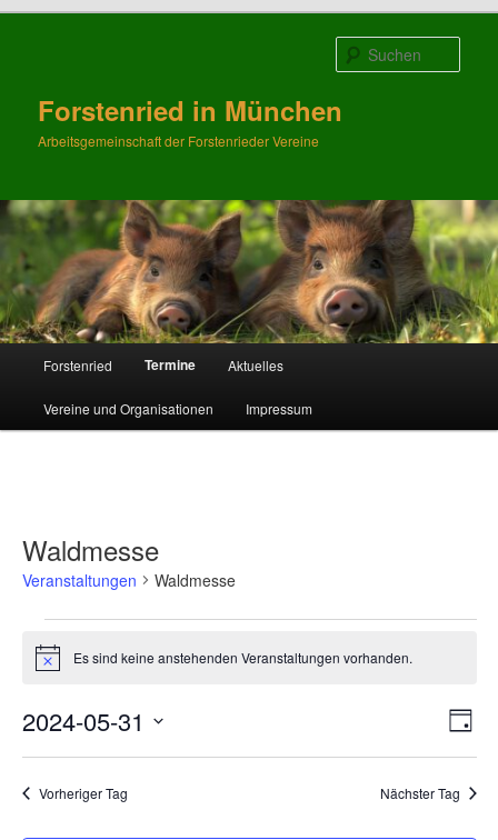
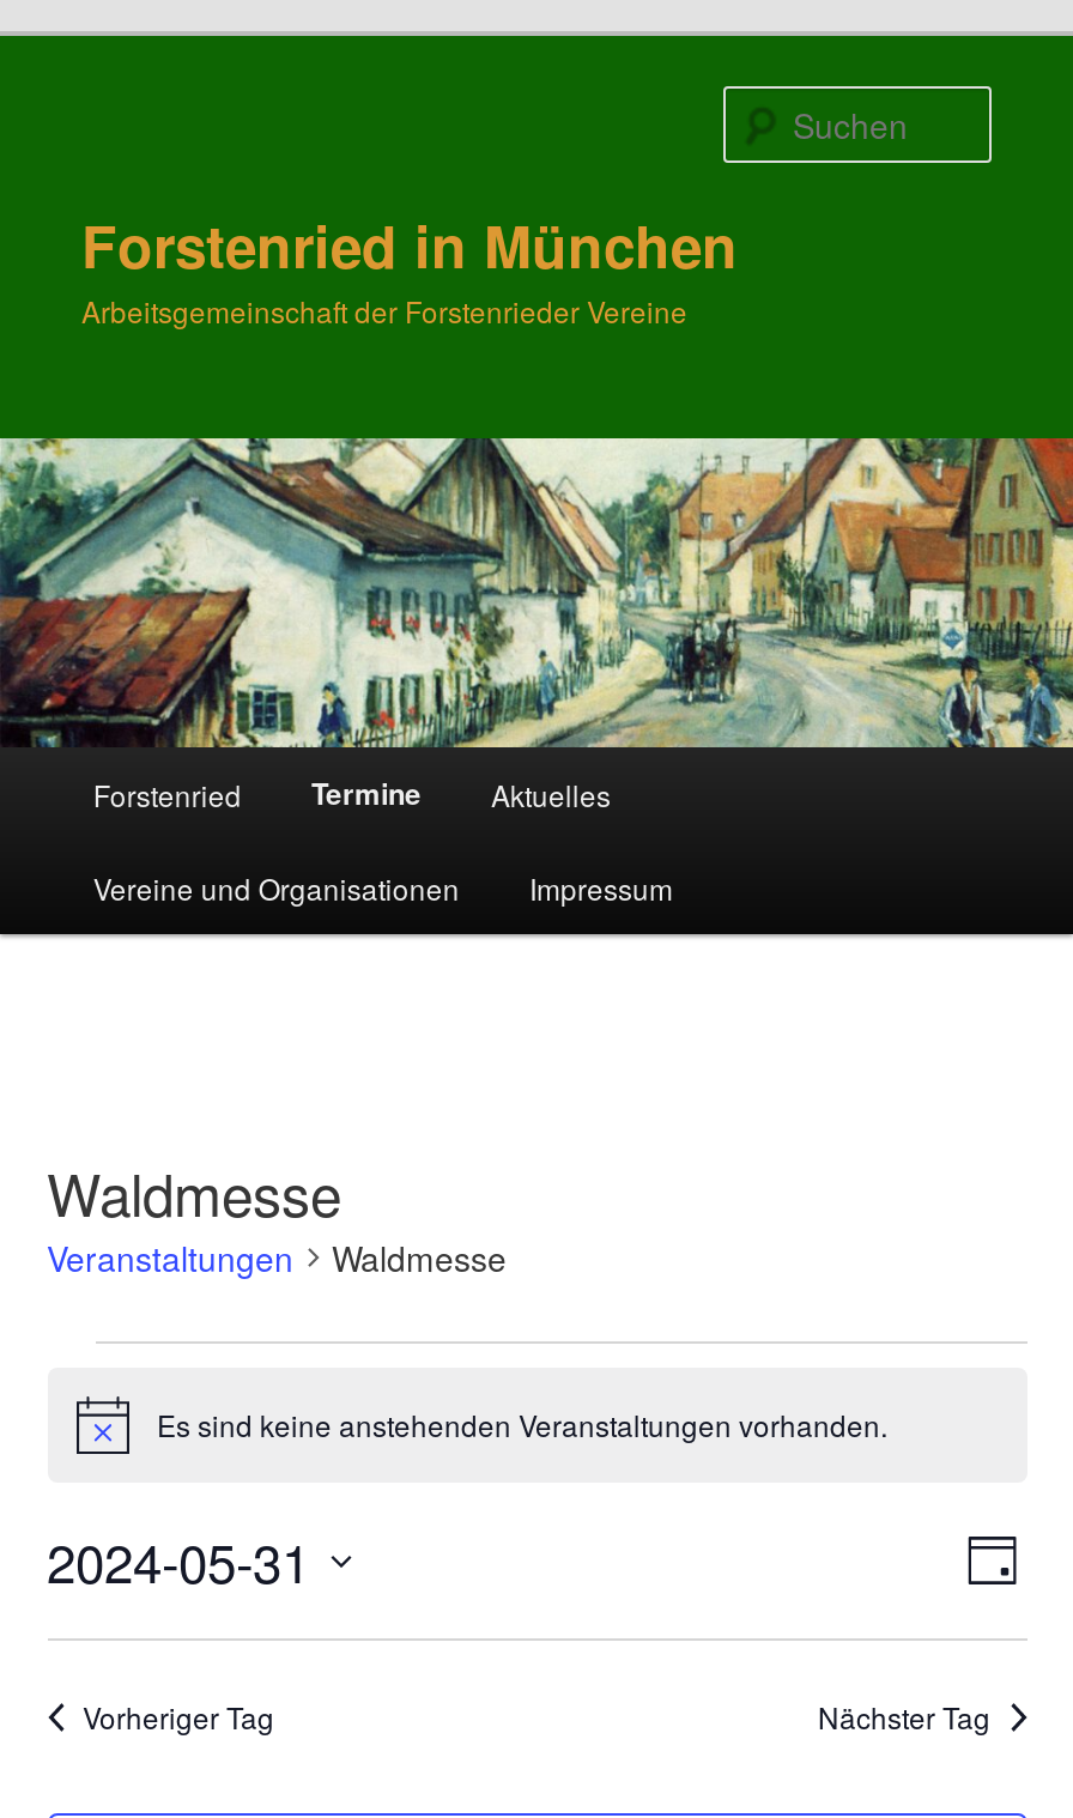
[3,199,495,344] [image] -> [7,436,1066,750] [image]

